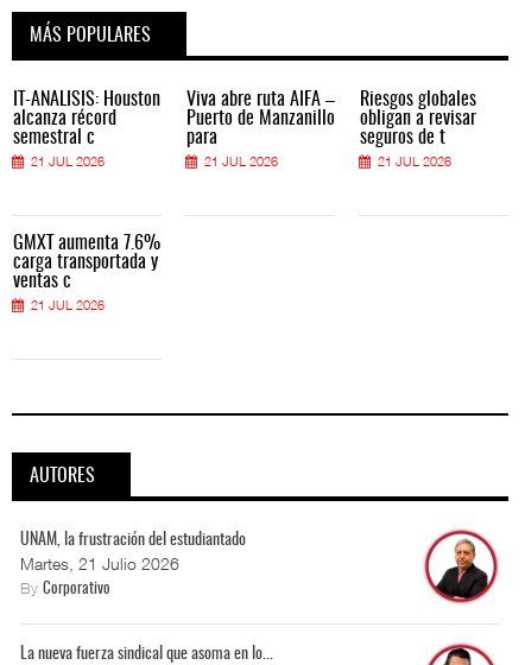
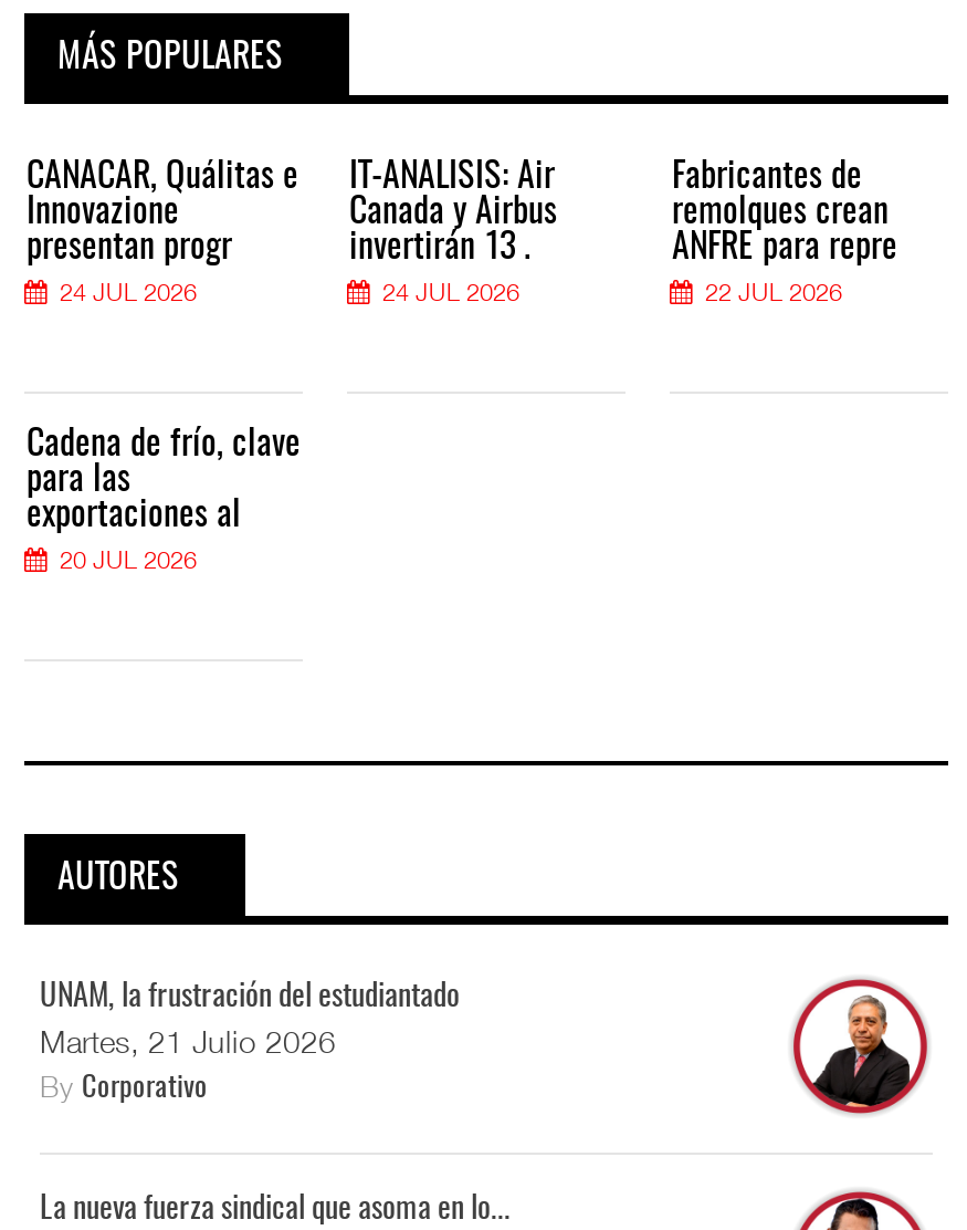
[13,90,160,168] IT-ANÁLISIS: Houston | alcanza récord | semestral c | 21 JUL 2026 -> [27,159,298,305] CANACAR, Quálitas e | Innovazione | presentan progr | 24 JUL 2026
[186,90,335,168] Viva abre ruta AIFA – | Puerto de Manzanillo | para | 21 JUL 2026 -> [349,159,557,305] IT-ANÁLISIS: Air | Canada y Airbus | invertirán 13 . | 24 JUL 2026
[360,90,476,168] Riesgos globales | obligan a revisar | seguros de t | 21 JUL 2026 -> [672,159,897,305] Fabricantes de | remolques crean | ANFRE para repre | 22 JUL 2026
[13,234,160,312] GMXT aumenta 7.6% | carga transportada y | ventas c | 21 JUL 2026 -> [27,426,301,572] Cadena de frío, clave | para las | exportaciones al | 20 JUL 2026

